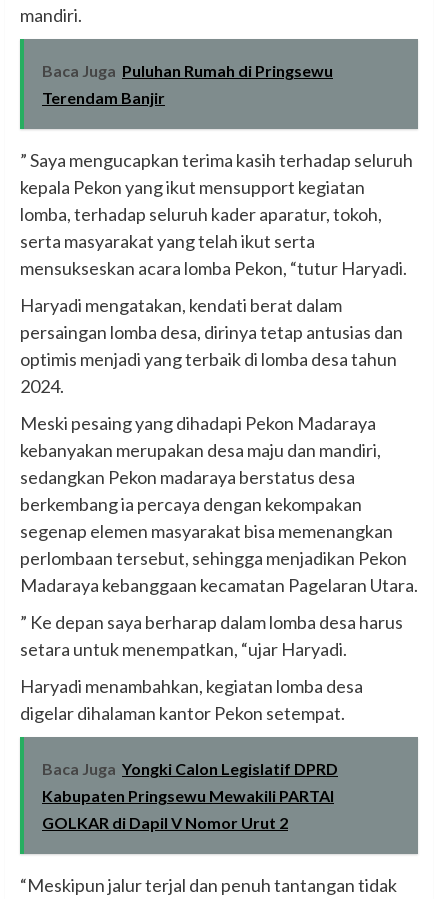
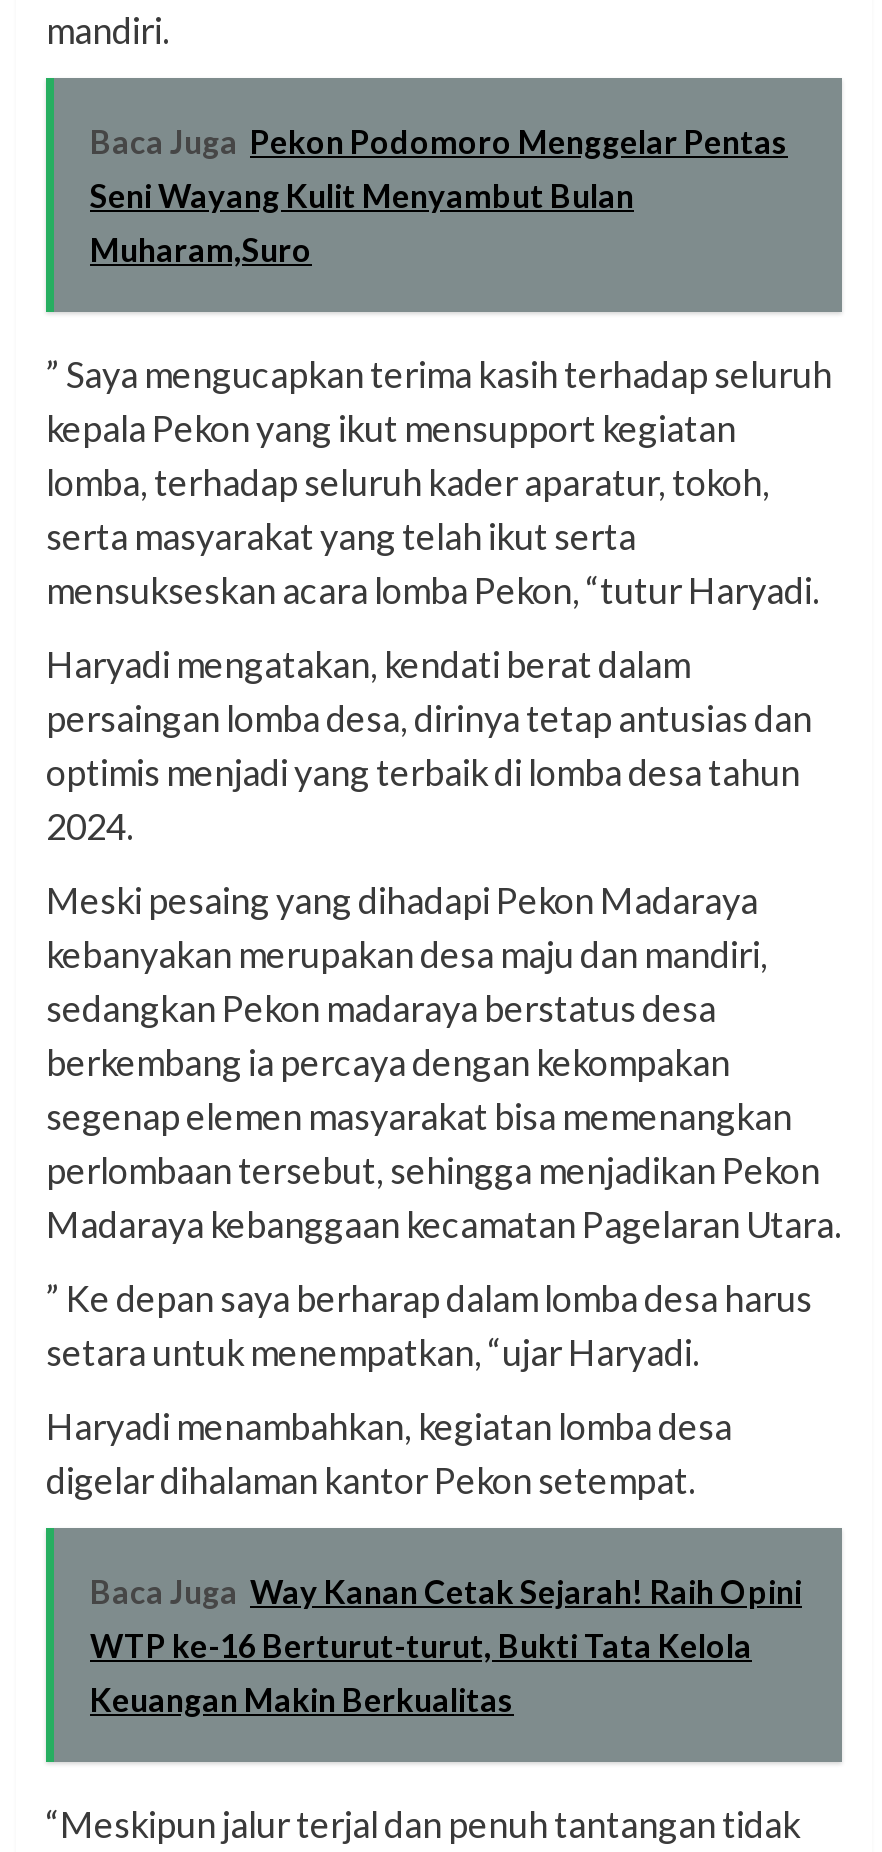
[42,61,333,107] Baca Juga Puluhan Rumah di Pringsewu | Terendam Banjir -> [90,123,788,269] Baca Juga Pekon Podomoro Menggelar Pentas | Seni Wayang Kulit Menyambut Bulan | Muharam,Suro
[42,759,338,832] Baca Juga Yongki Calon Legislatif DPRD | Kabupaten Pringsewu Mewakili PARTAI | GOLKAR di Dapil V Nomor Urut 2 -> [90,1573,802,1719] Baca Juga Way Kanan Cetak Sejarah! Raih Opini | WTP ke-16 Berturut-turut, Bukti Tata Kelola | Keuangan Makin Berkualitas

